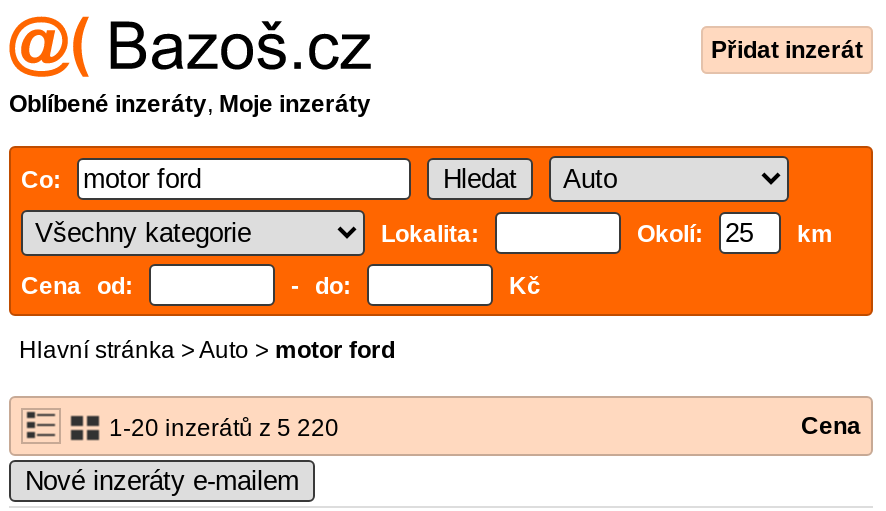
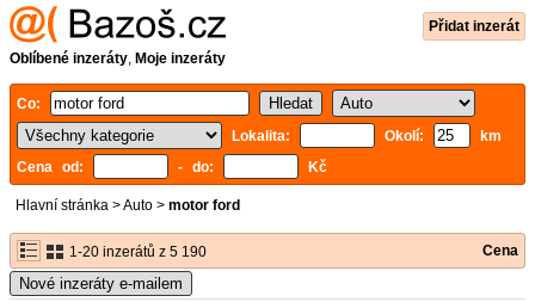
[103,414,339,442] 1-20 inzerátů z 5 220 -> [66,244,207,260] 1-20 inzerátů z 5 190

